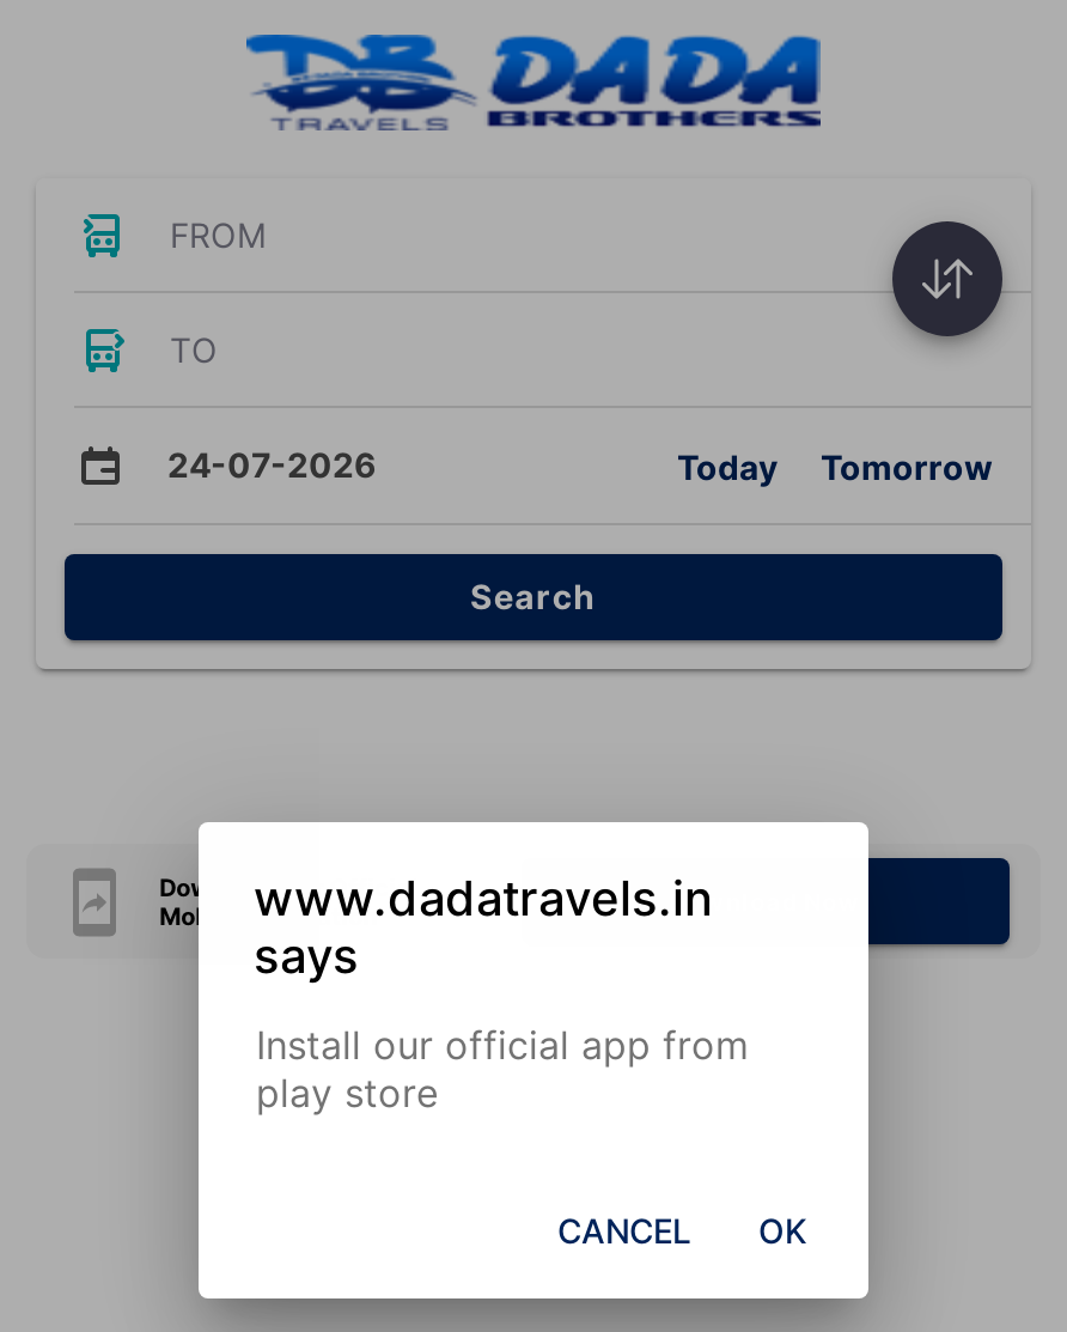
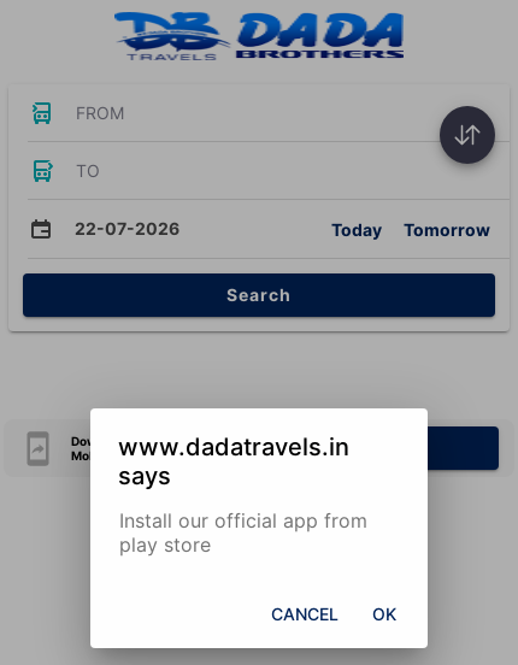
[167,444,376,485] 24-07-2026 -> [75,218,179,239] 22-07-2026

